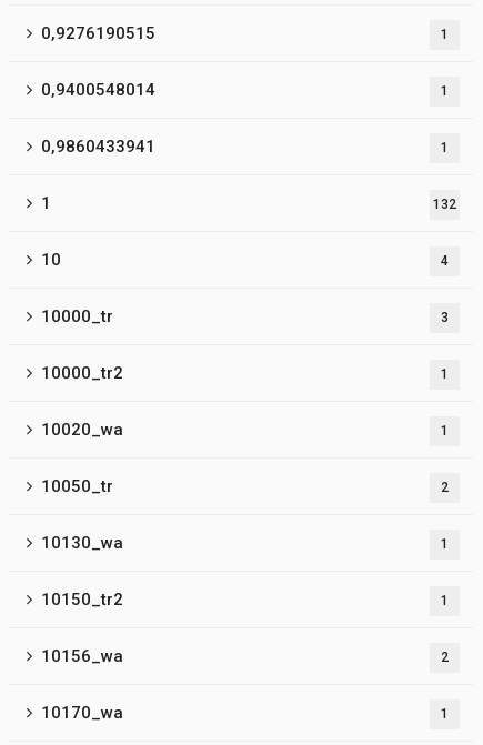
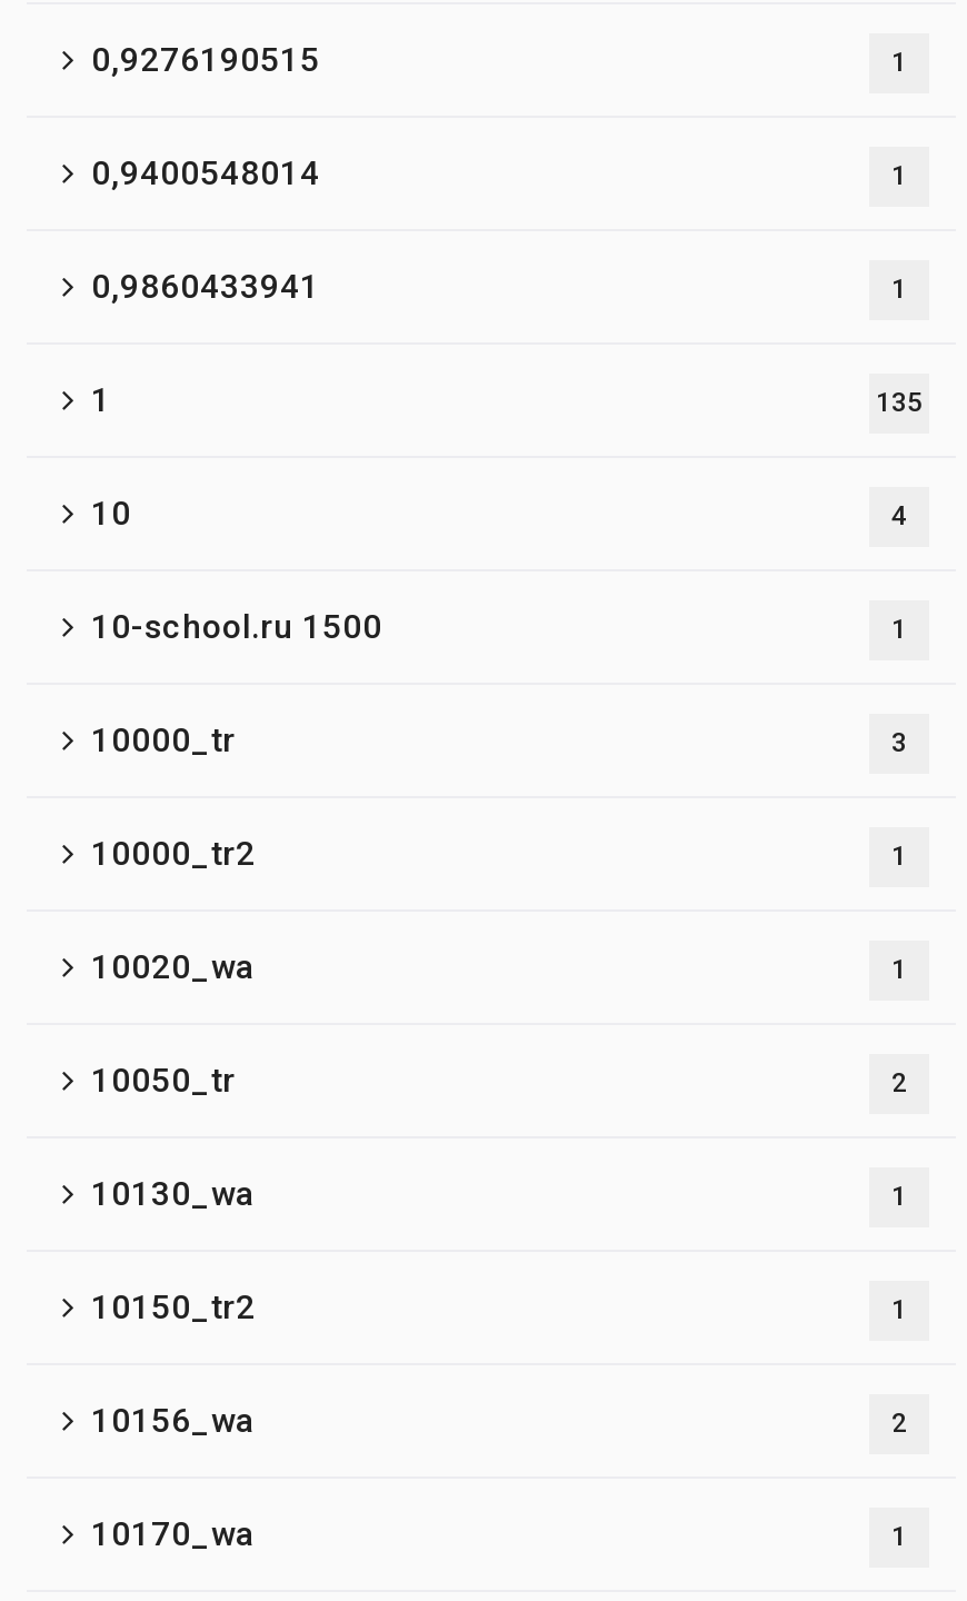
[433,197,456,212] 132 -> [876,387,923,418] 135
none -> [91,607,907,647] 10-school.ru 1500 | 1

